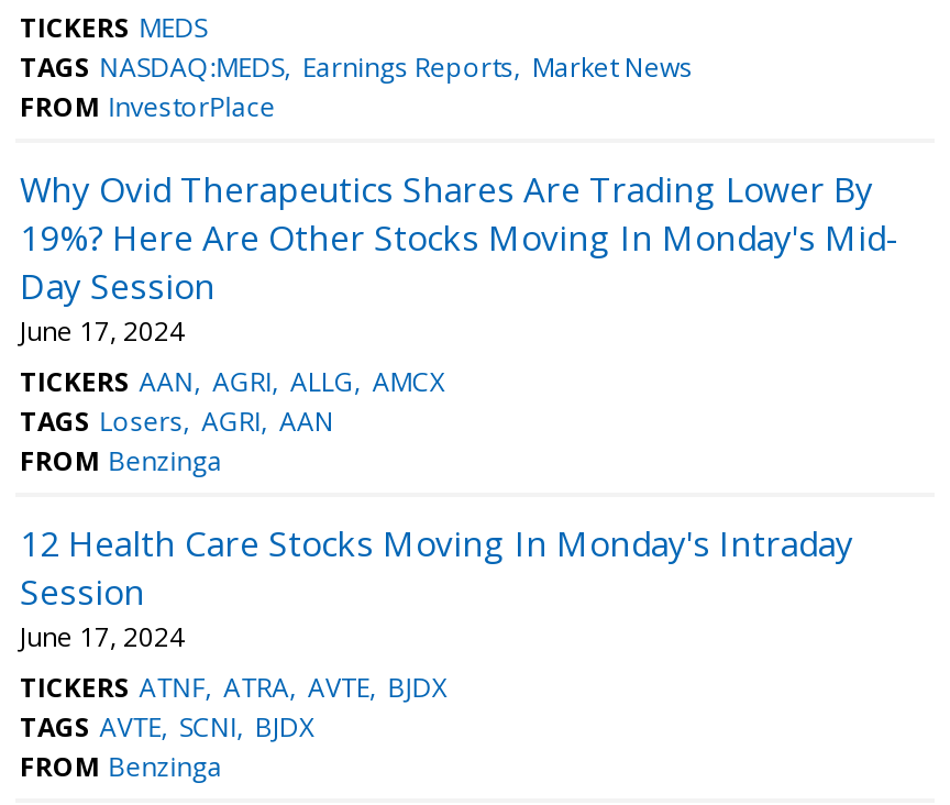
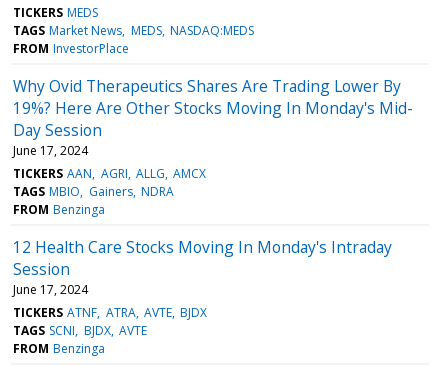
[20,48,692,85] TAGS NASDAQ:MEDS Earnings Reports Market News -> [13,22,254,39] TAGS Market News MEDS NASDAQ:MEDS
[20,402,334,439] TAGS Losers AGRI AAN -> [13,183,174,200] TAGS MBIO Gainers NDRA
[20,708,314,745] TAGS AVTE SCNI BJDX -> [13,322,147,339] TAGS SCNI BJDX AVTE

